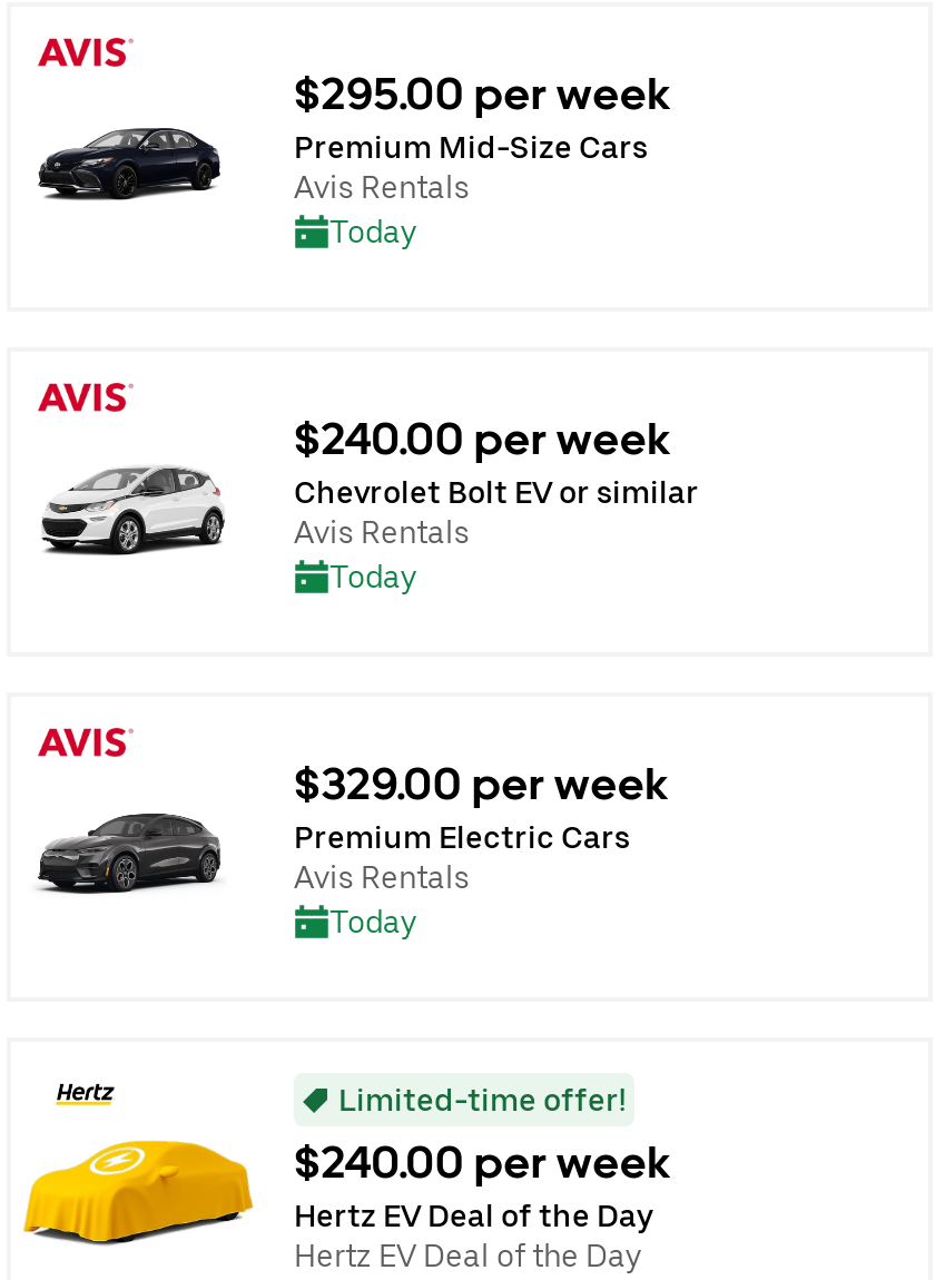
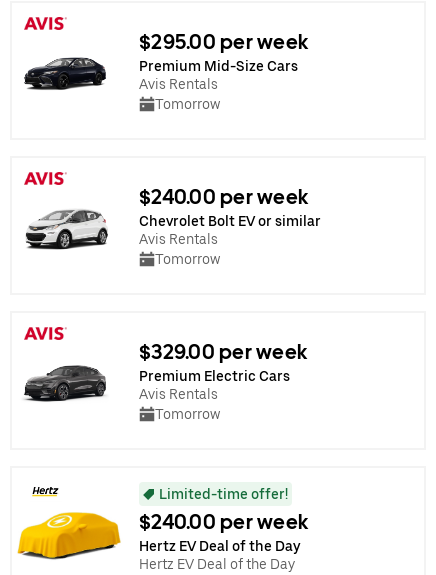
[329,213,416,248] Today -> [155,95,220,111] Tomorrow
[329,558,416,593] Today -> [155,250,220,266] Tomorrow
[329,903,416,938] Today -> [155,405,220,421] Tomorrow

